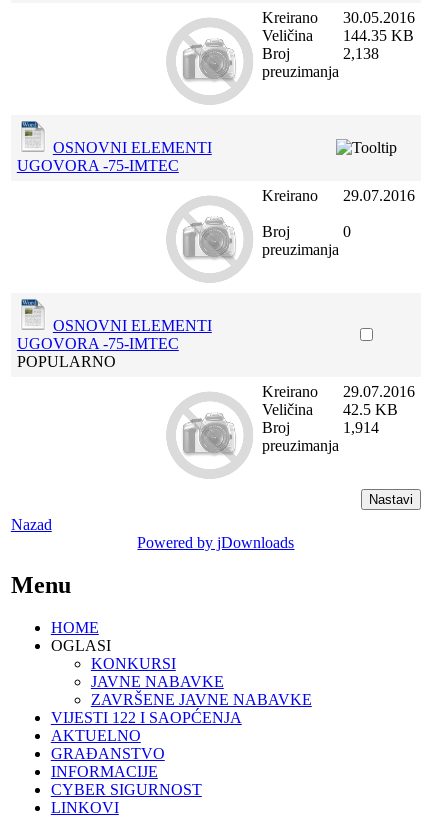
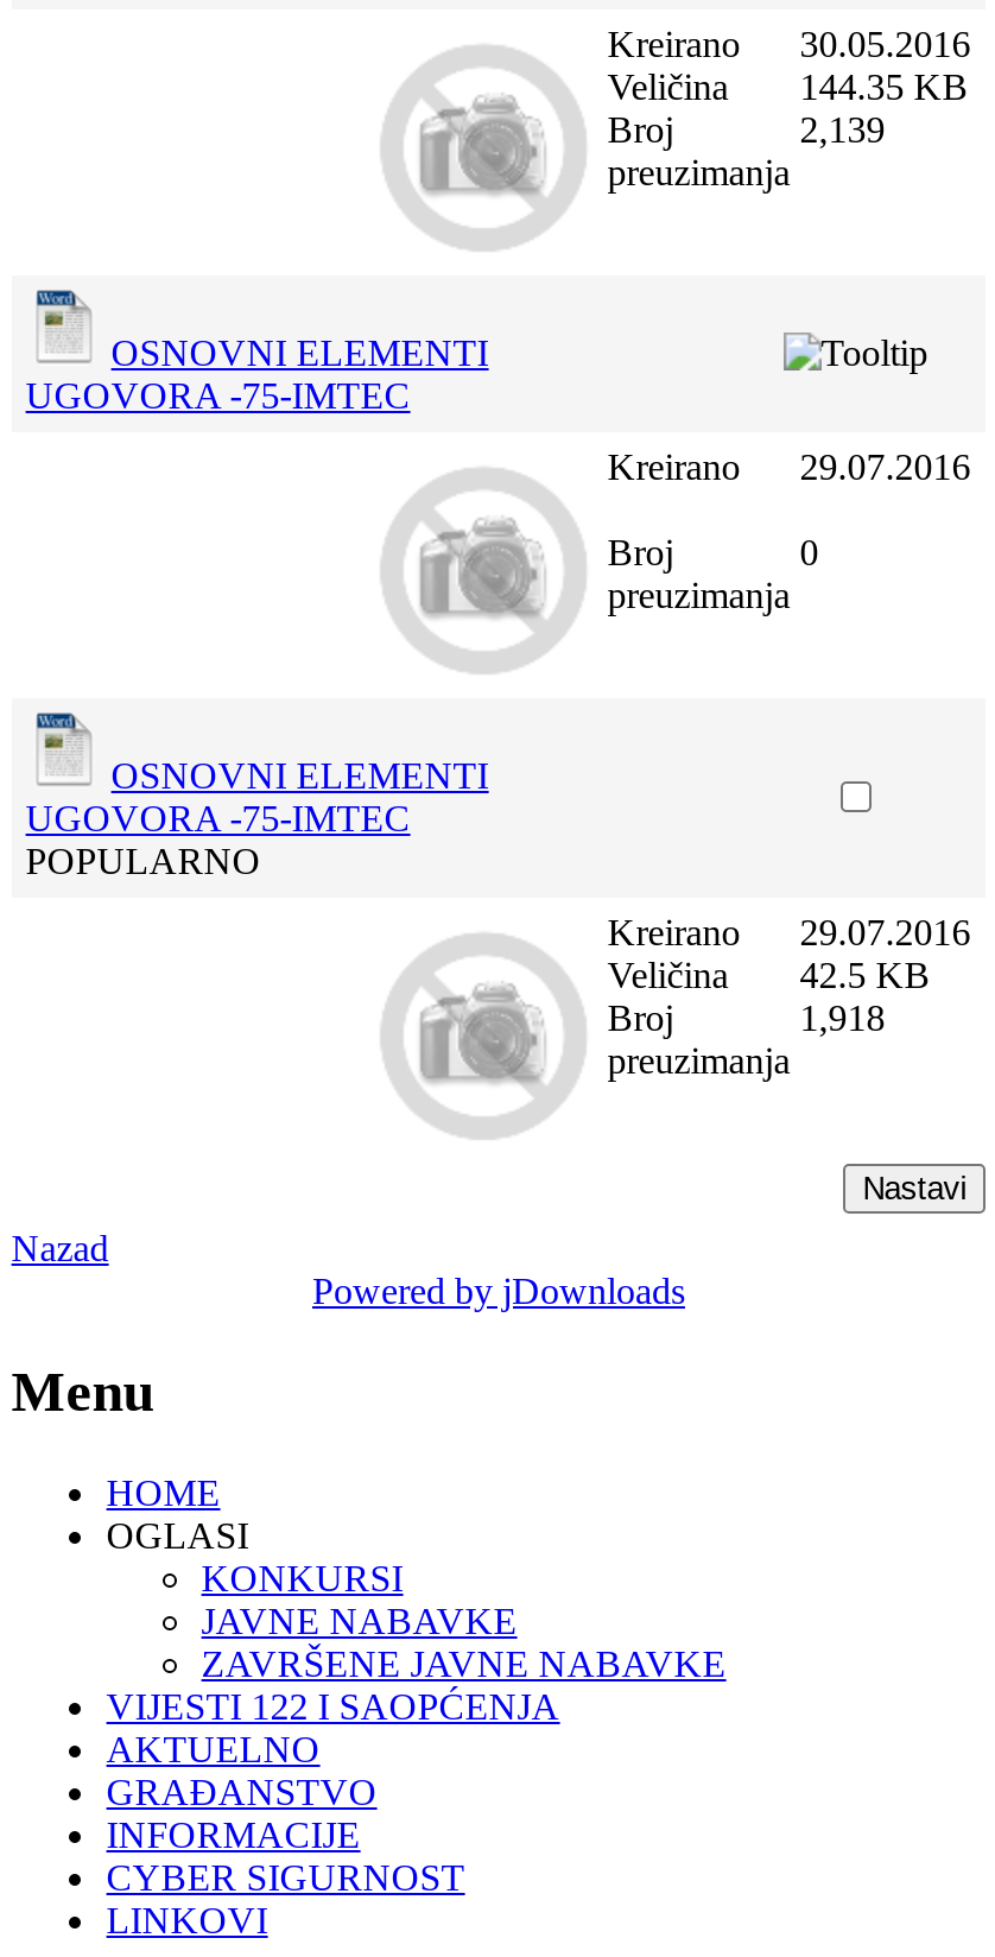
[343,45,379,62] 2,138 -> [800,109,885,150] 2,139
[343,419,379,436] 1,914 -> [800,997,885,1038] 1,918

